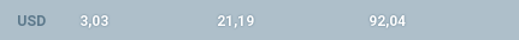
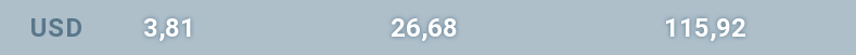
[17,13,108,29] USD 3,03 -> [30,13,195,43] USD 3,81
[217,13,254,29] 21,19 -> [391,13,458,43] 26,68
[368,13,406,29] 92,04 -> [664,13,746,43] 115,92

